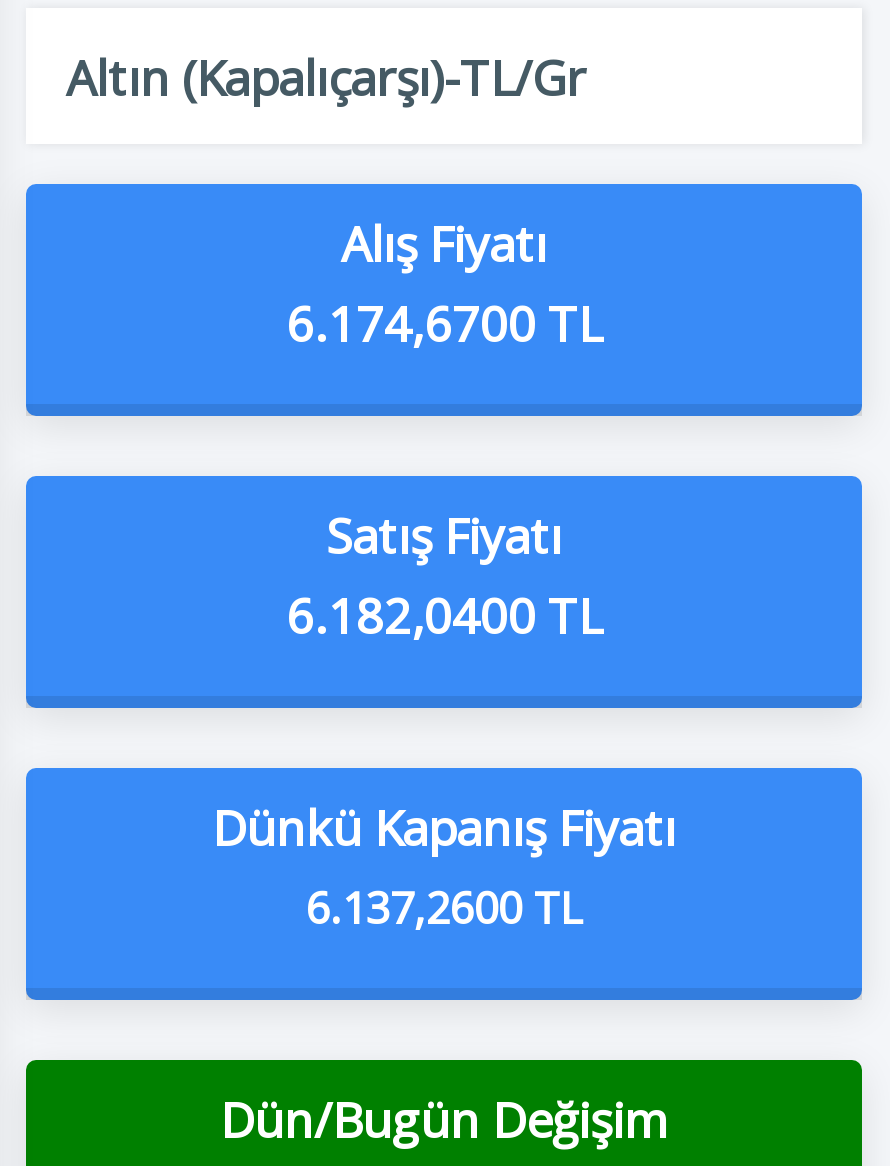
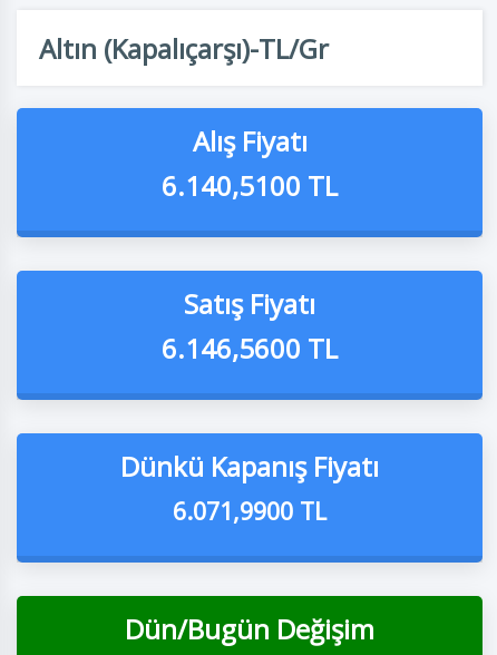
[286,290,602,356] 6.174,6700 TL -> [162,167,338,204] 6.140,5100 TL
[286,582,602,648] 6.182,0400 TL -> [162,330,338,366] 6.146,5600 TL
[306,878,582,936] 6.137,2600 TL -> [173,495,327,527] 6.071,9900 TL

